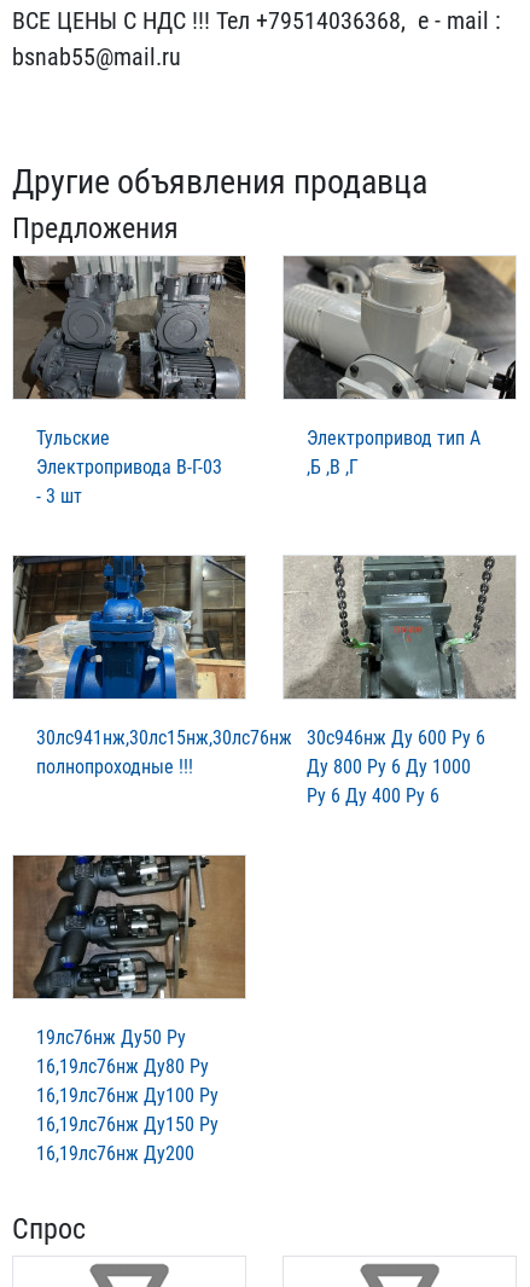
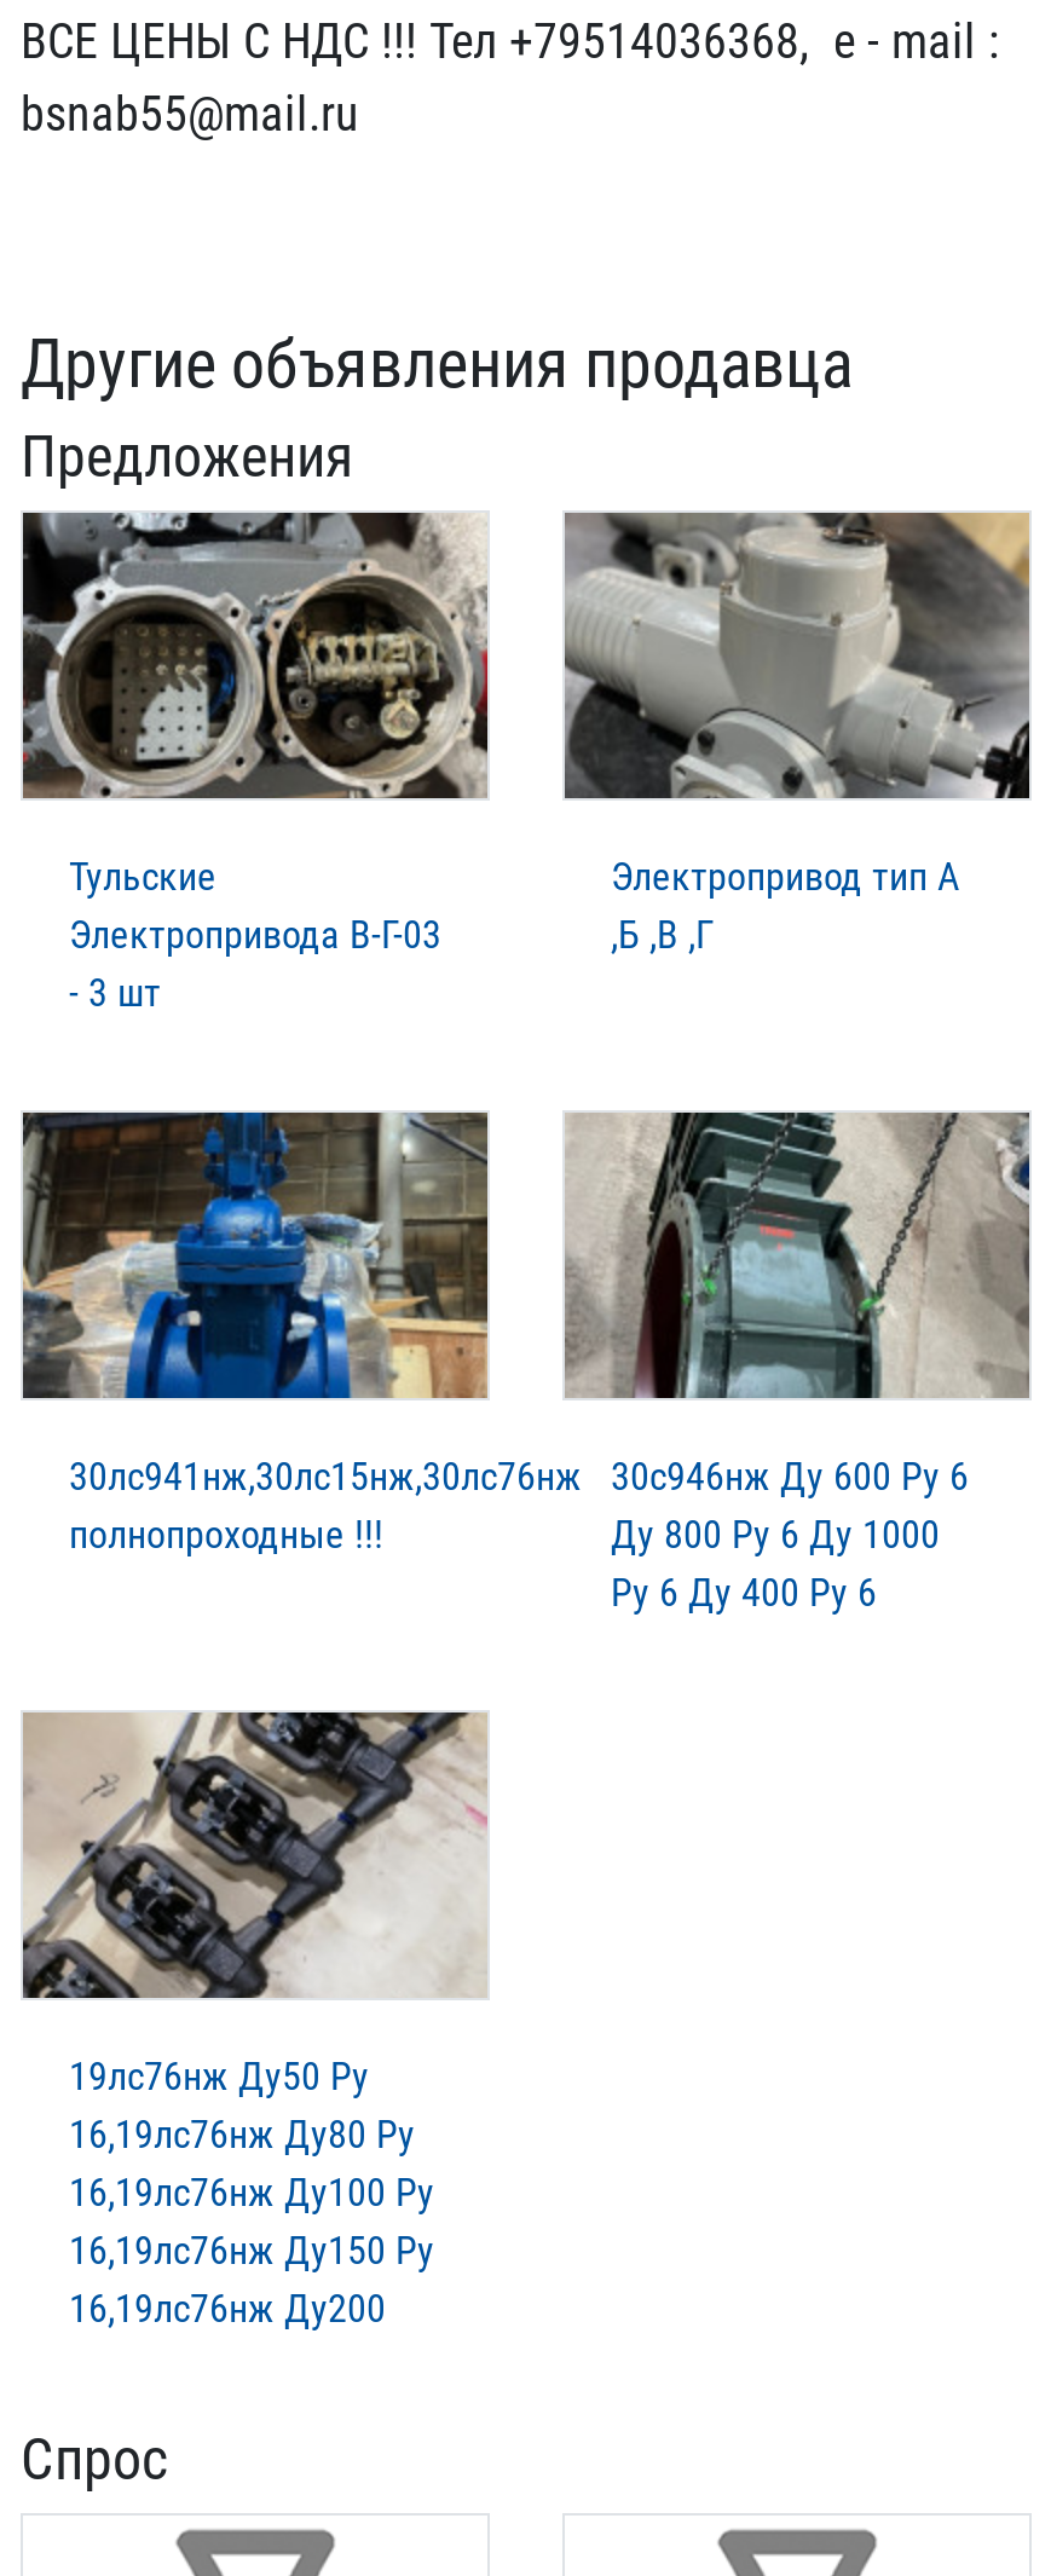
[12,255,246,400] [image] -> [23,510,490,801] [image]
[285,556,514,700] [image] -> [565,1110,1029,1400] [image]
[12,854,246,999] [image] -> [23,1710,487,2000] [image]

